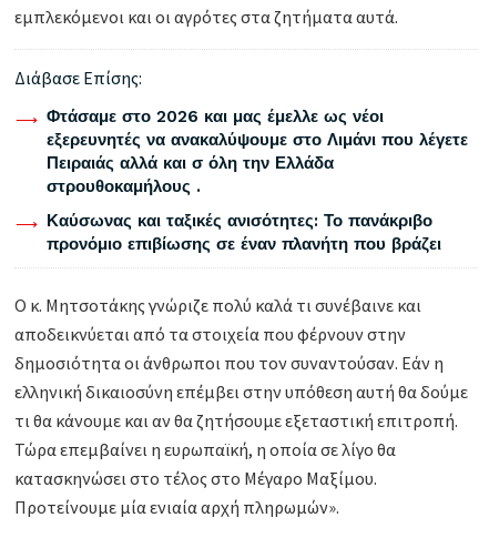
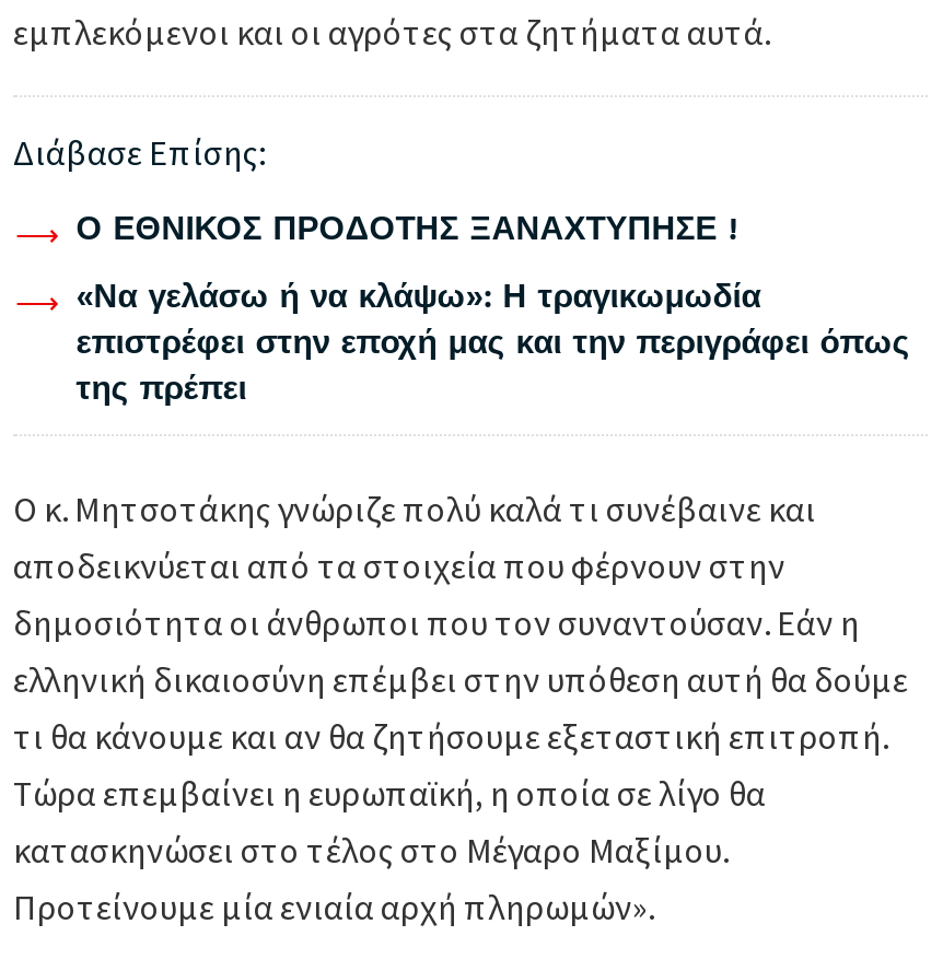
[46,106,468,196] Φτάσαμε στο 2026 και μας έμελλε ως νέοι | εξερευνητές να ανακαλύψουμε στο Λιμάνι που λέγετε | Πειραιάς αλλά και σ όλη την Ελλάδα | στρουθοκαμήλους . -> [76,209,737,248] Ο ΕΘΝΙΚΟΣ ΠΡΟΔΟΤΗΣ ΞΑΝΑΧΤΥΠΗΣΕ !
[46,211,441,254] Καύσωνας και ταξικές ανισότητες: Το πανάκριβο | προνόμιο επιβίωσης σε έναν πλανήτη που βράζει -> [76,276,910,408] «Να γελάσω ή να κλάψω»: Η τραγικωμωδία | επιστρέφει στην εποχή μας και την περιγράφει όπως | της πρέπει

